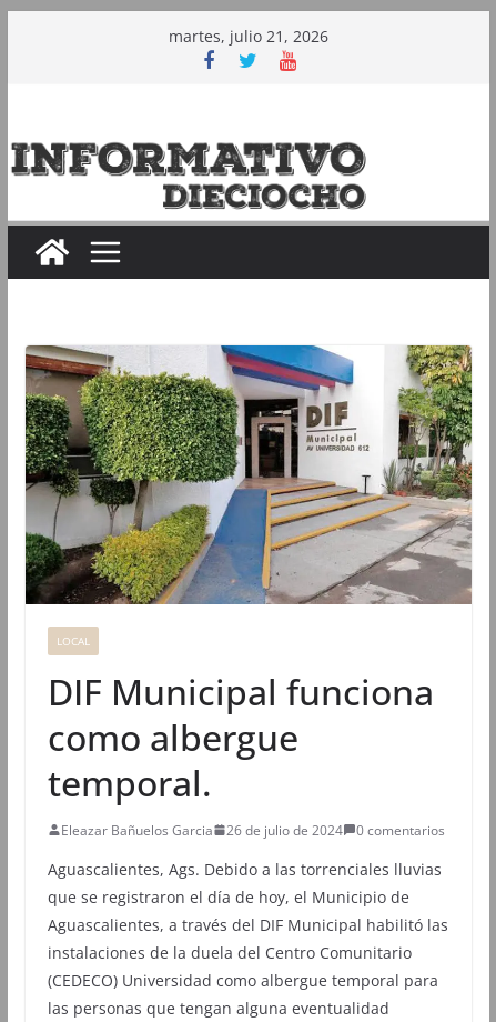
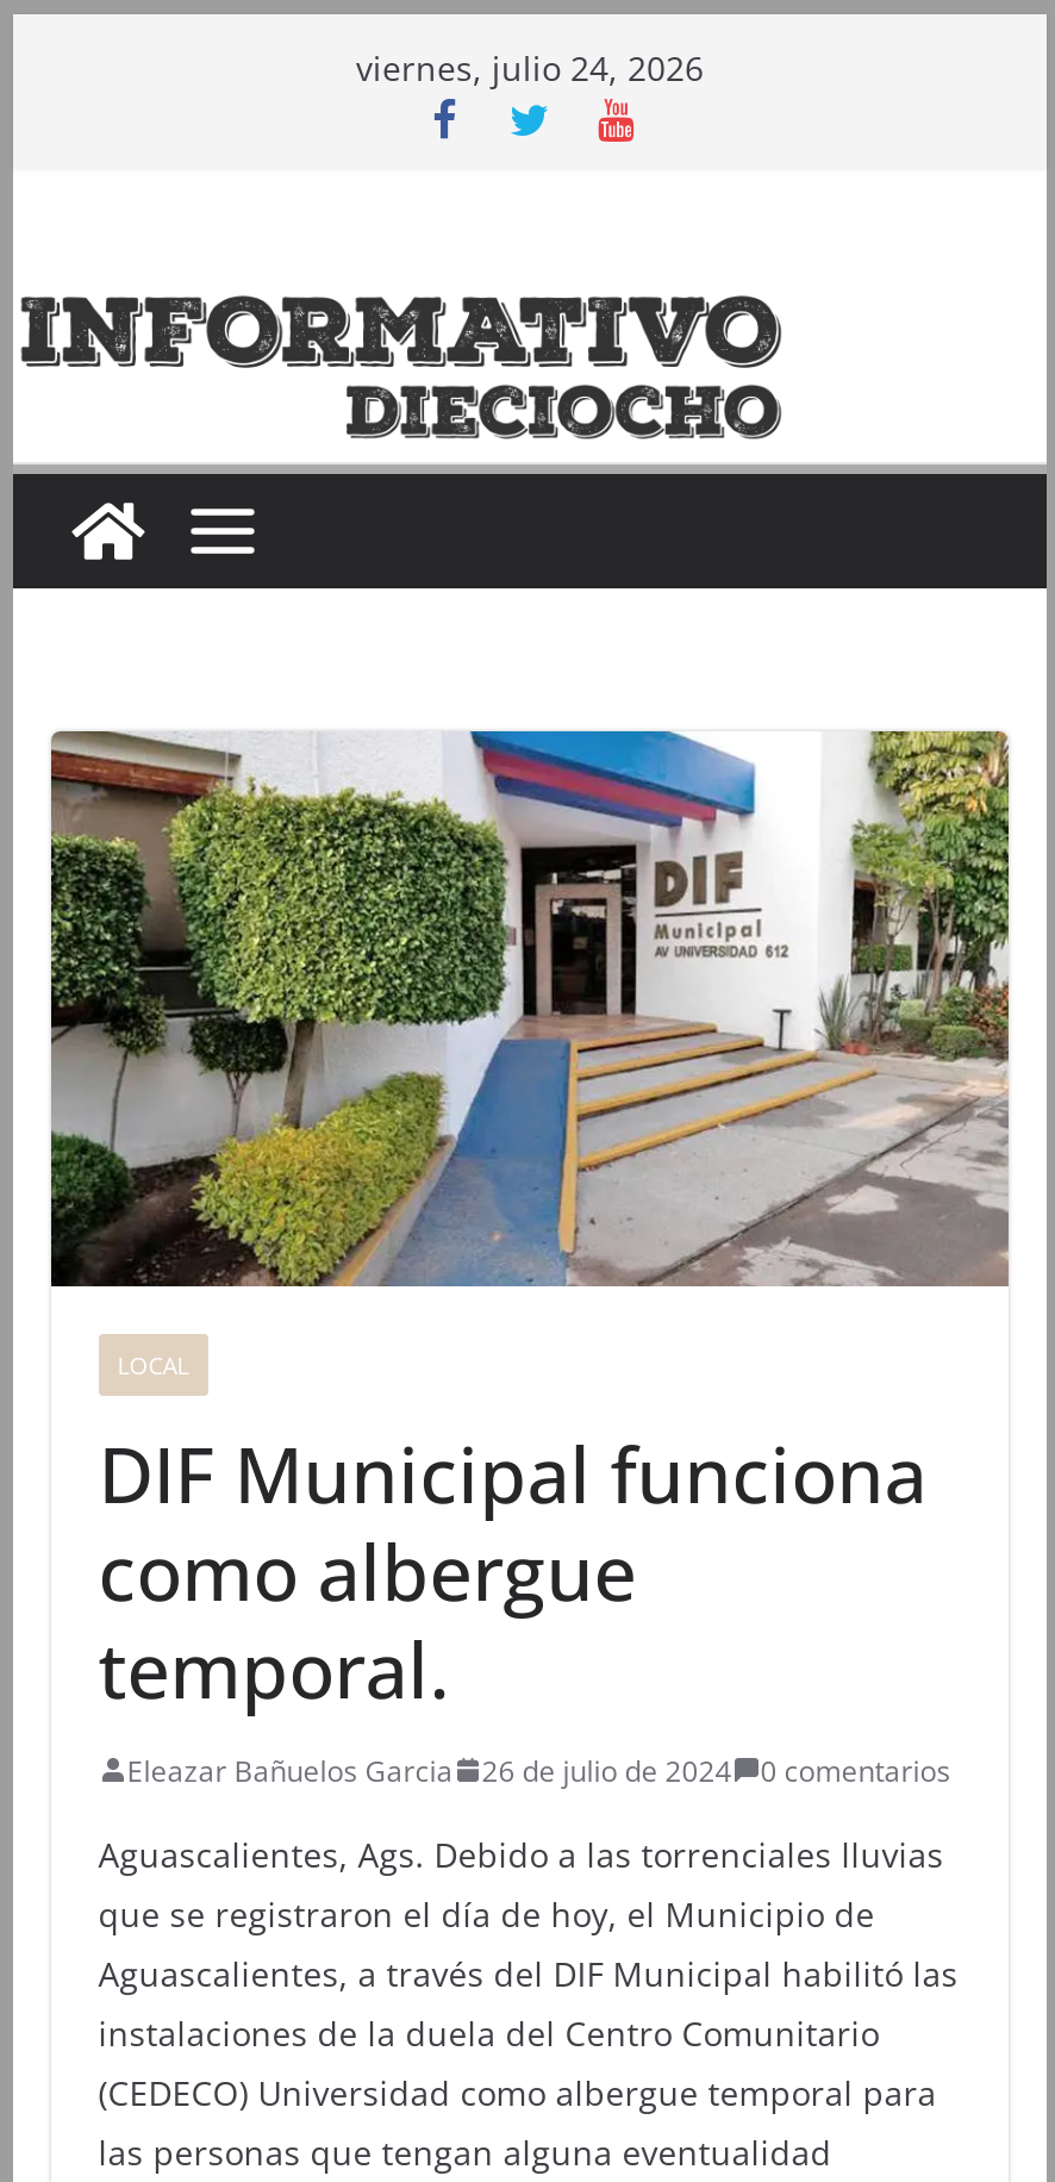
[169,26,328,47] martes, julio 21, 2026 -> [356,45,704,91] viernes, julio 24, 2026

